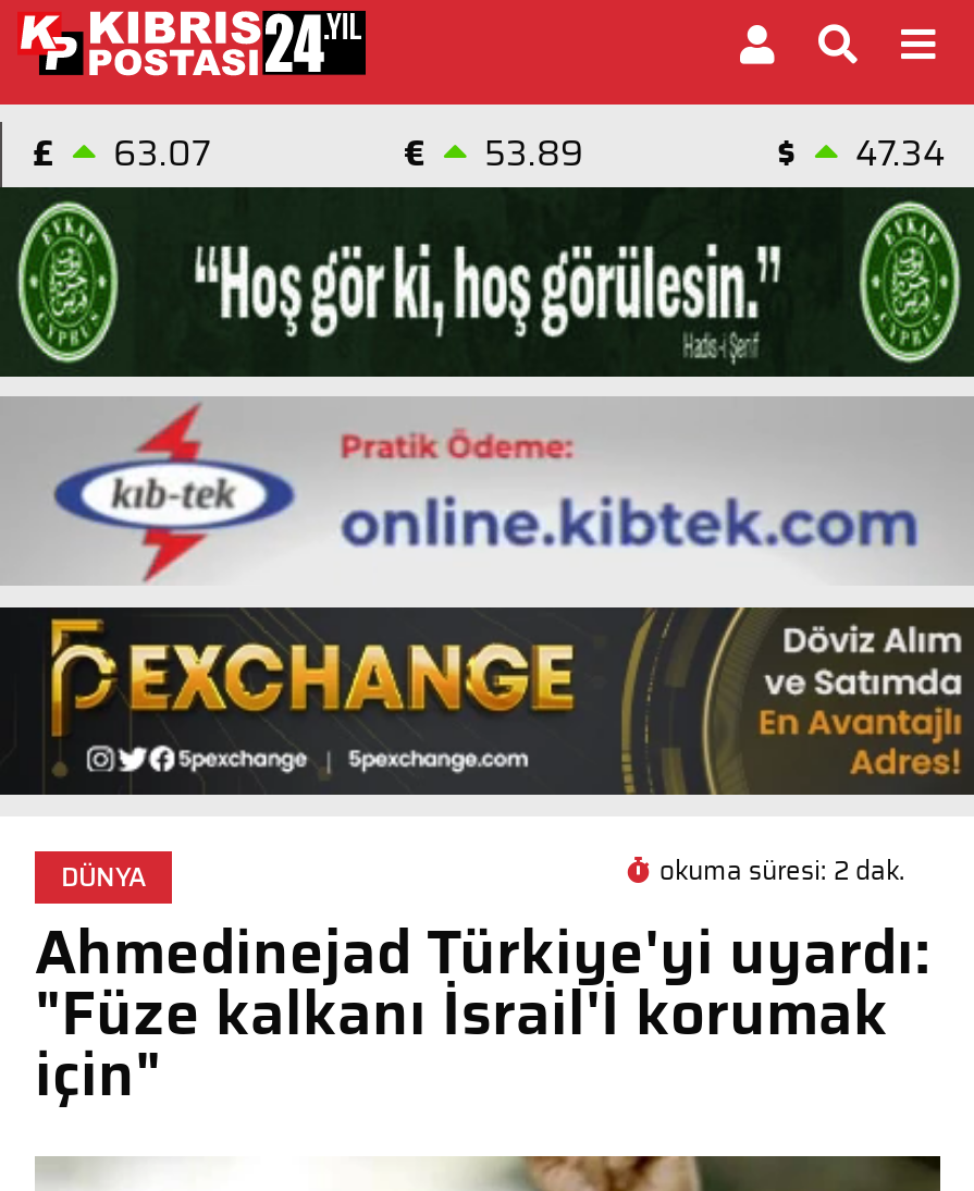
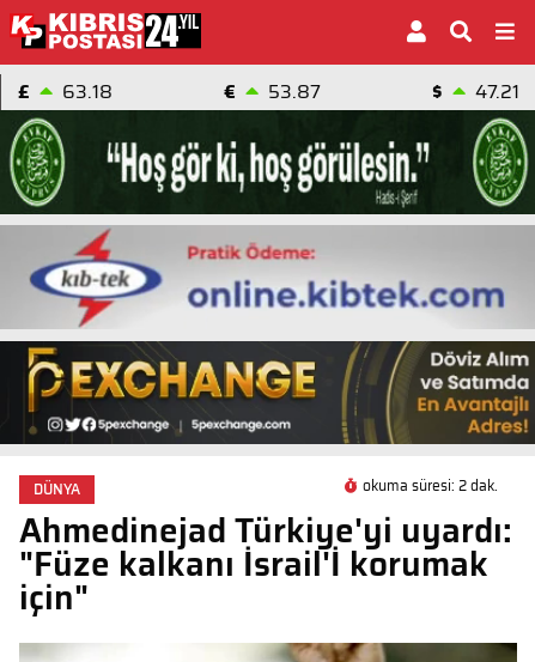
[113,127,211,182] 63.07 -> [62,77,113,107] 63.18
[484,127,584,182] 53.89 -> [268,77,321,107] 53.87
[855,127,945,182] 47.34 -> [475,77,519,107] 47.21

